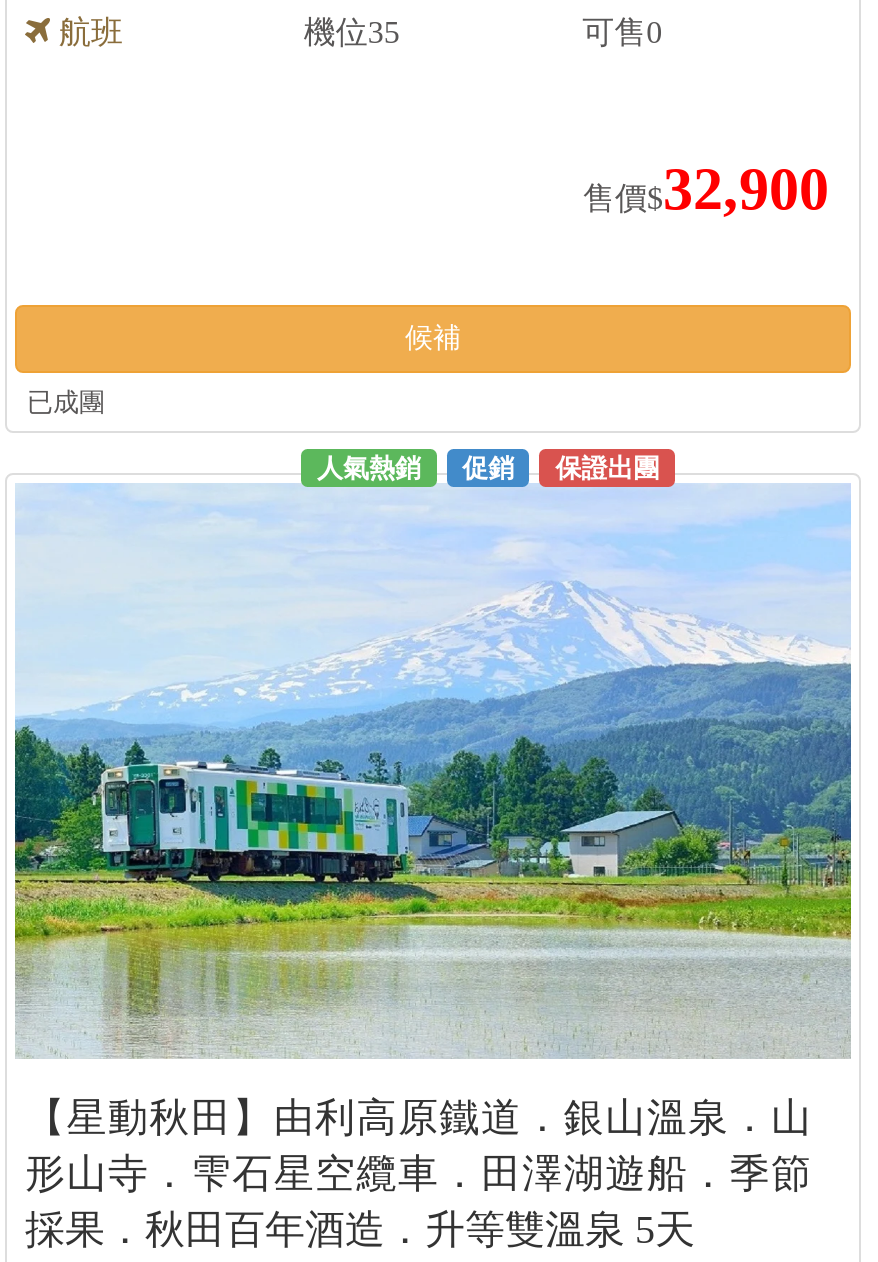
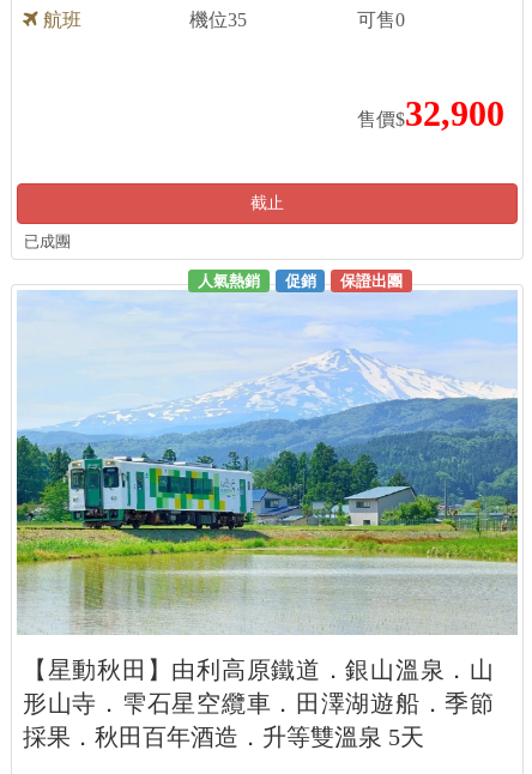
[405,323,461,353] 候補 -> [250,194,284,212] 截止

